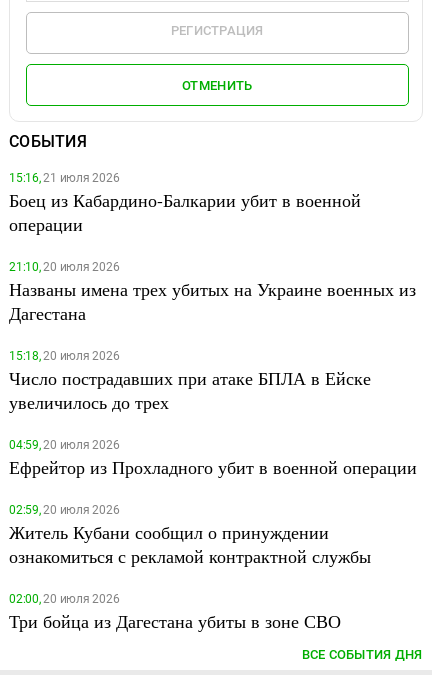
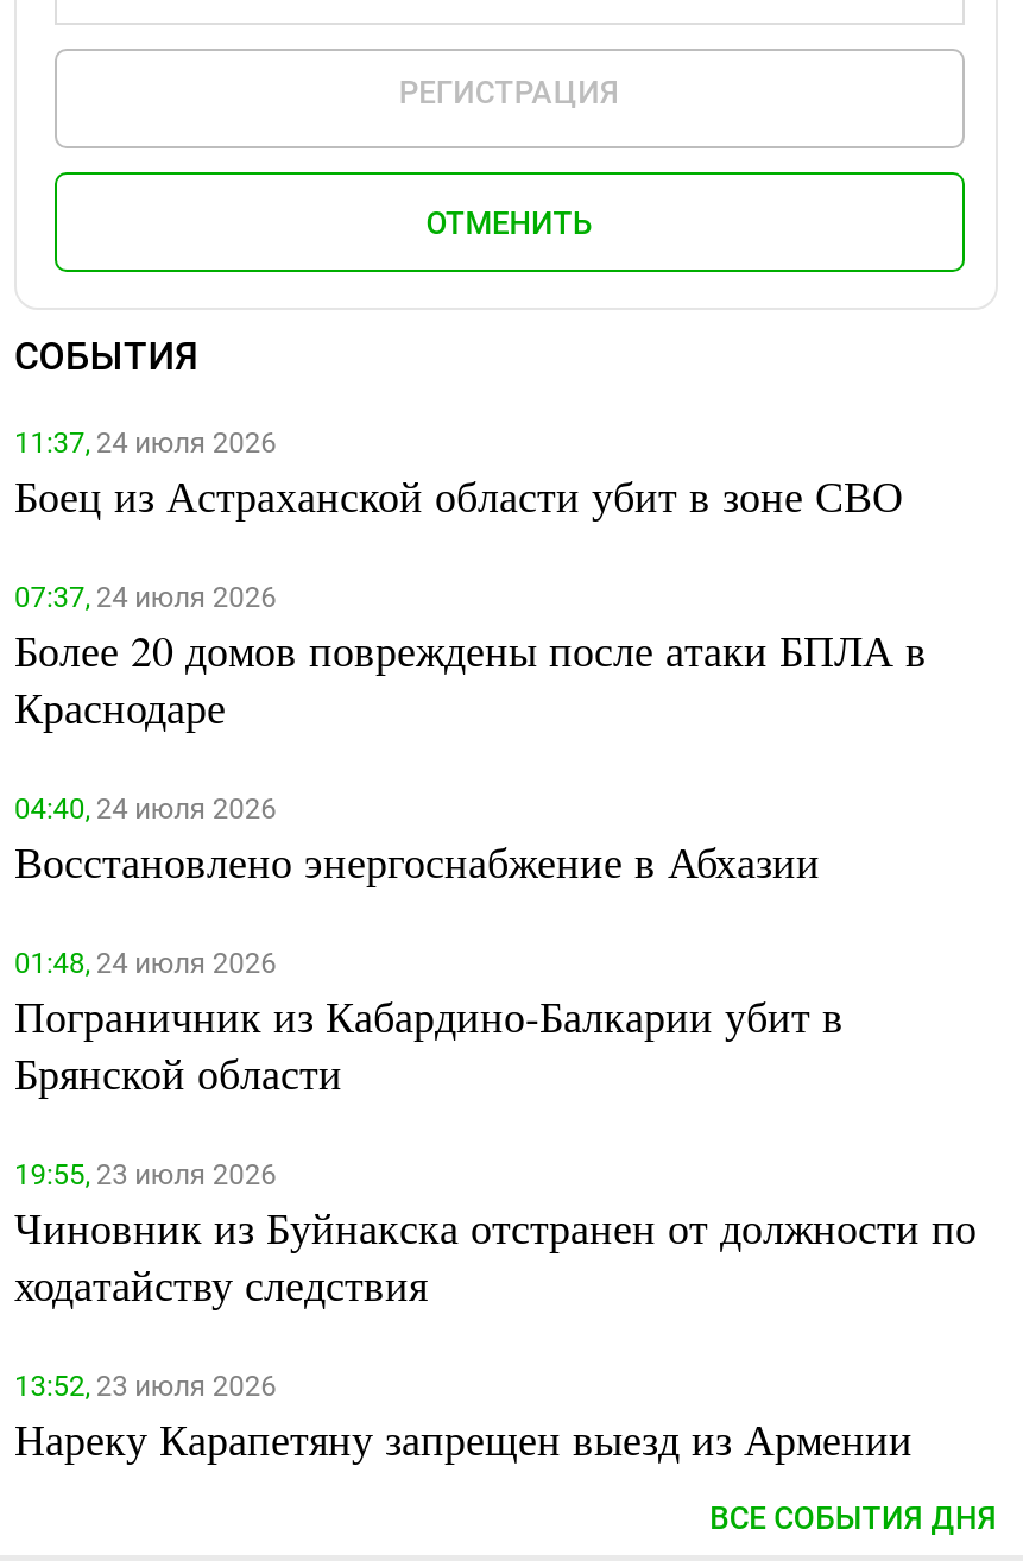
[9,171,361,236] 15:16, 21 июля 2026 | Боец из Кабардино-Балкарии убит в военной | операции -> [14,426,903,524] 11:37, 24 июля 2026 | Боец из Астраханской области убит в зоне СВО
[9,260,416,325] 21:10, 20 июля 2026 | Названы имена трех убитых на Украине военных из | Дагестана -> [14,581,927,735] 07:37, 24 июля 2026 | Более 20 домов повреждены после атаки БПЛА в | Краснодаре
[9,349,371,414] 15:18, 20 июля 2026 | Число пострадавших при атаке БПЛА в Ейске | увеличилось до трех -> [14,792,820,890] 04:40, 24 июля 2026 | Восстановлено энергоснабжение в Абхазии
[9,438,417,479] 04:59, 20 июля 2026 | Ефрейтор из Прохладного убит в военной операции -> [14,947,844,1101] 01:48, 24 июля 2026 | Пограничник из Кабардино-Балкарии убит в | Брянской области
[9,503,371,568] 02:59, 20 июля 2026 | Житель Кубани сообщил о принуждении | ознакомиться с рекламой контрактной службы -> [14,1158,977,1313] 19:55, 23 июля 2026 | Чиновник из Буйнакска отстранен от должности по | ходатайству следствия
[9,592,341,633] 02:00, 20 июля 2026 | Три бойца из Дагестана убиты в зоне СВО -> [14,1370,913,1467] 13:52, 23 июля 2026 | Нареку Карапетяну запрещен выезд из Армении

